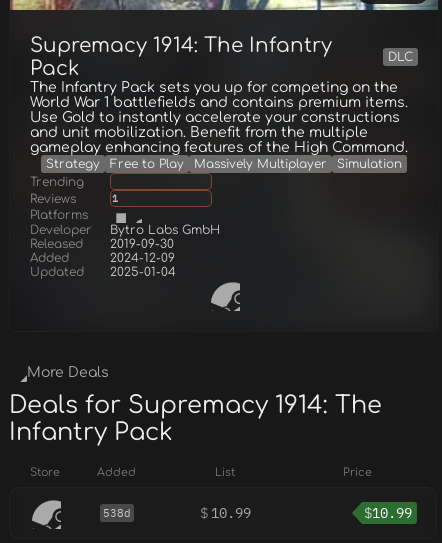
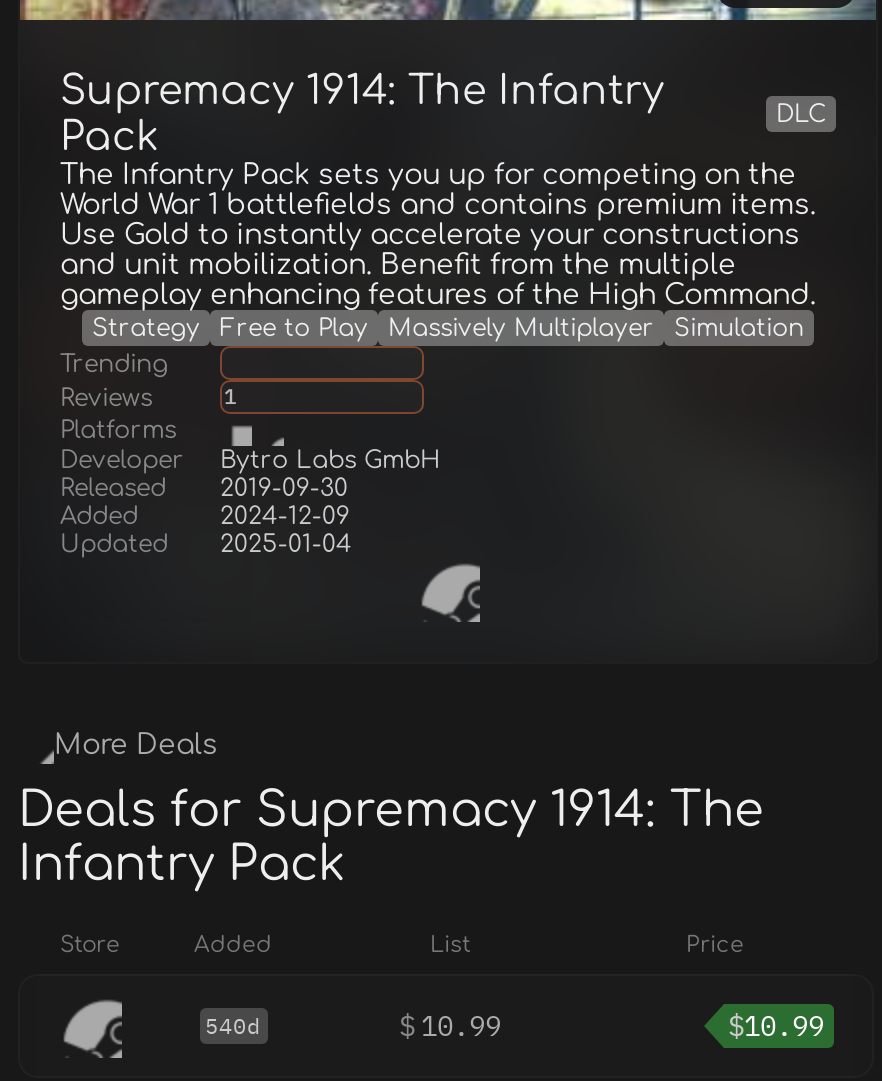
[102,506,130,520] 538d -> [205,1012,261,1040] 540d

